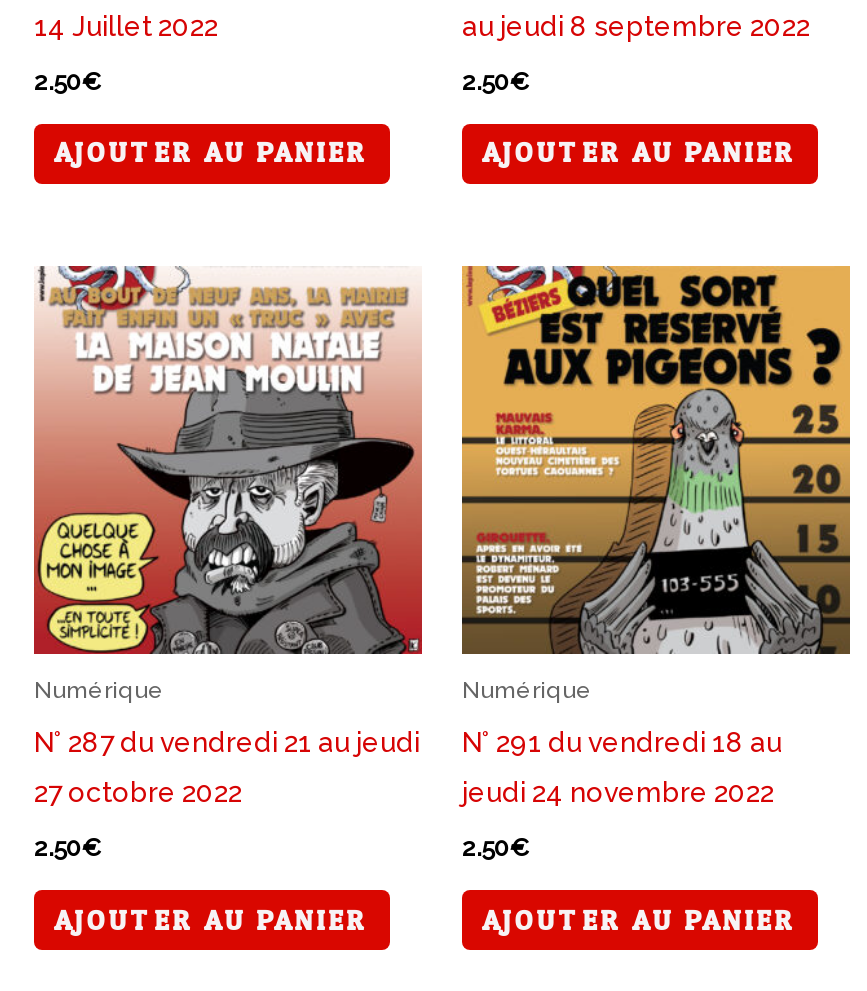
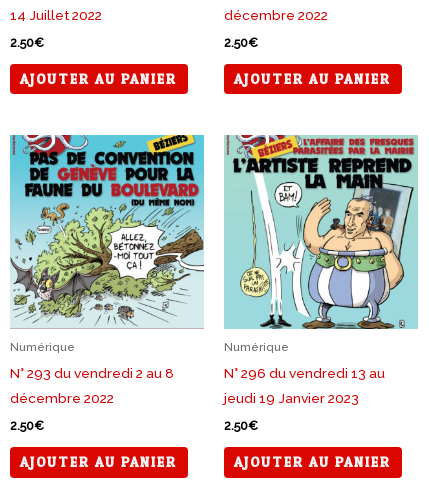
[462,10,810,42] au jeudi 8 septembre 2022 -> [224,7,328,23] décembre 2022
[32,266,424,758] [image] | N° 287 du vendredi 21 au jeudi -> [9,134,205,381] [image] | N° 293 du vendredi 2 au 8
[460,264,852,758] [image] | N° 291 du vendredi 18 au -> [224,135,418,381] [image] | N° 296 du vendredi 13 au
[34,776,242,808] 27 octobre 2022 -> [10,390,114,406] décembre 2022
[462,776,774,808] jeudi 24 novembre 2022 -> [224,390,359,406] jeudi 19 Janvier 2023

